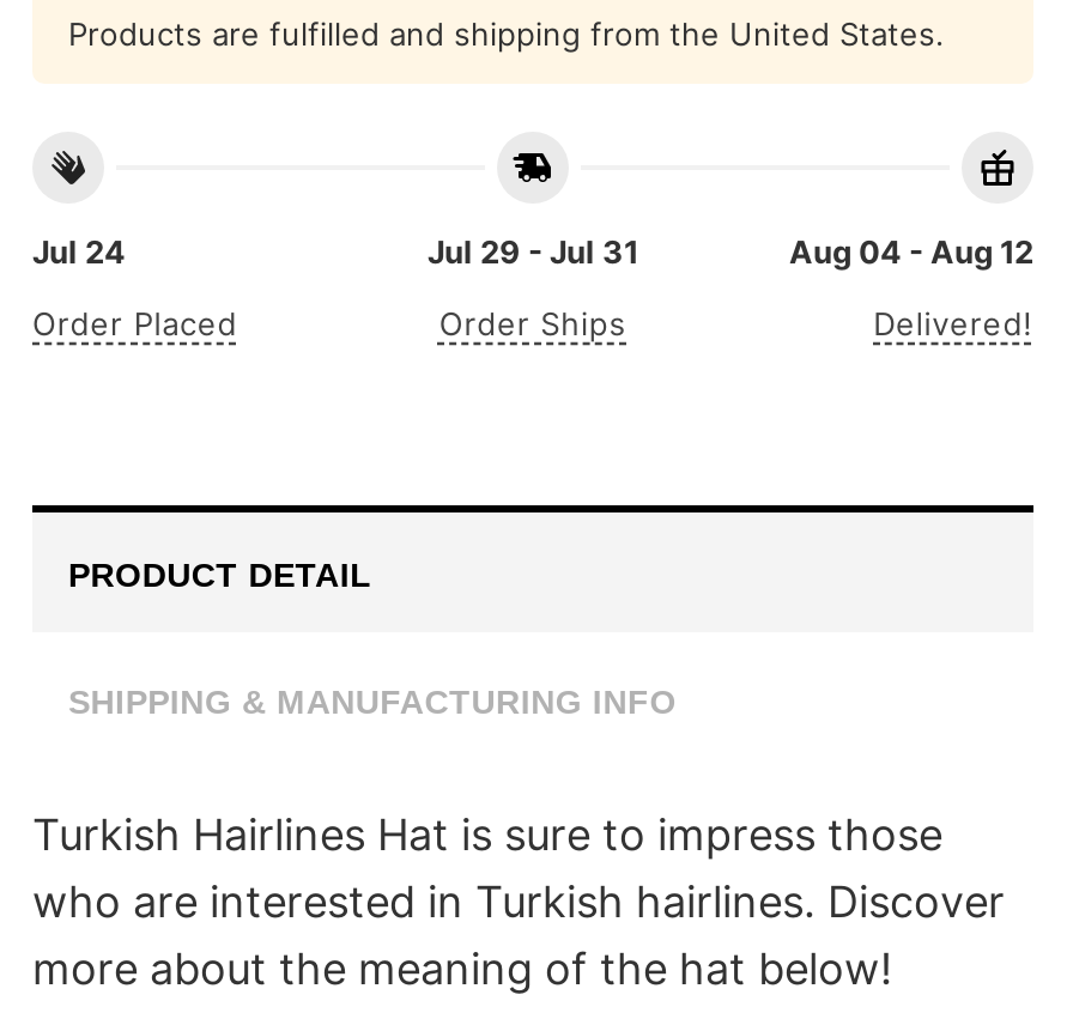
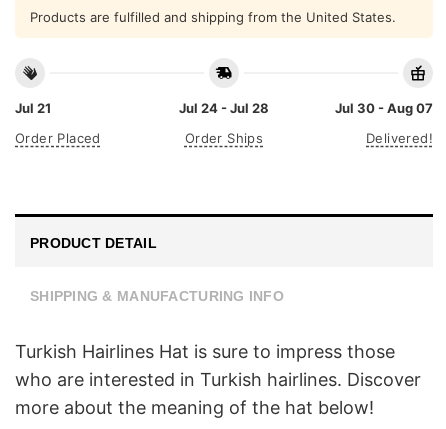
[32,233,126,272] Jul 24 -> [15,100,51,116] Jul 21
[428,233,638,272] Jul 29 - Jul 31 -> [179,100,269,116] Jul 24 - Jul 28
[789,233,1033,272] Aug 04 - Aug 12 -> [335,100,433,116] Jul 30 - Aug 07

